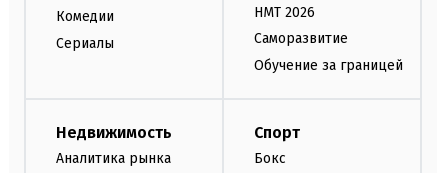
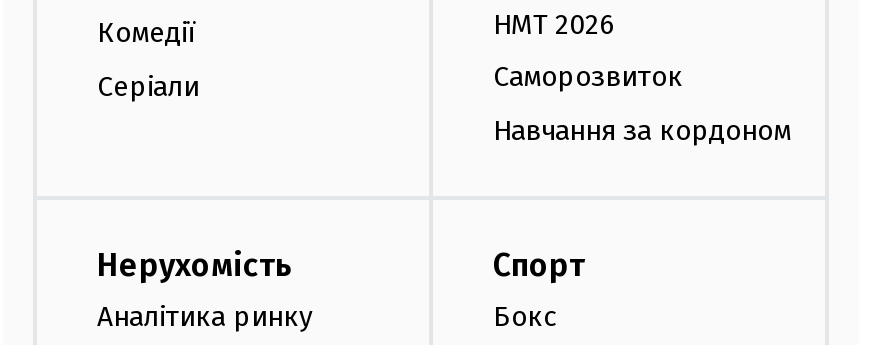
[56,8,114,25] Комедии -> [97,17,195,51] Комедії
[56,35,114,52] Сериалы -> [97,70,199,104] Серіали
[254,30,348,47] Саморазвитие -> [493,61,683,95] Саморозвиток
[254,57,403,74] Обучение за границей -> [493,114,791,148] Навчання за кордоном
[56,123,172,167] Недвижимость | Аналитика рынка -> [97,246,313,334] Нерухомість | Аналітика ринку

